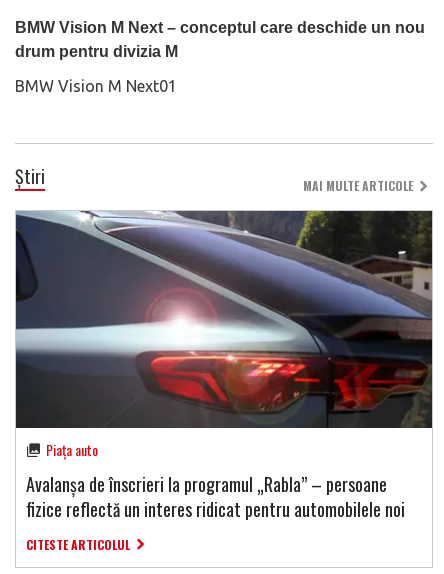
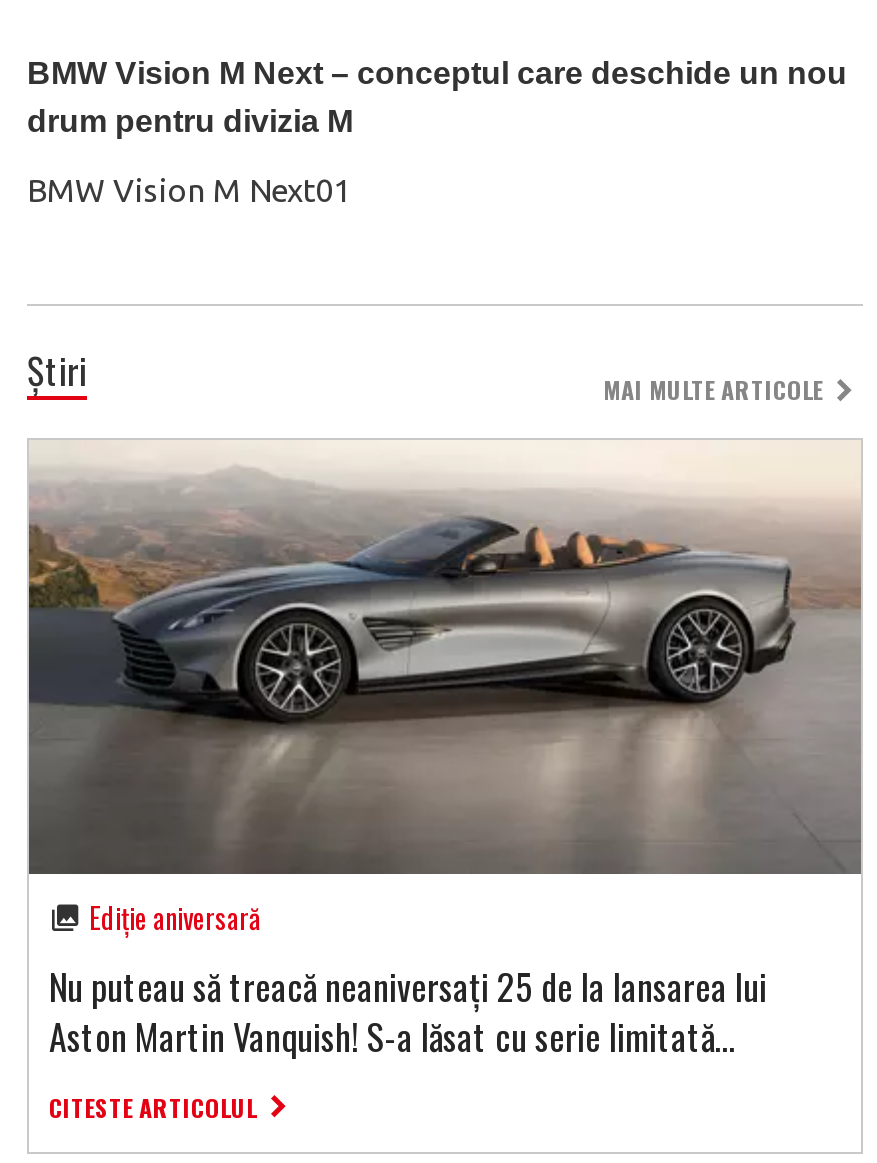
[15,210,433,522] [image] | Piața auto | Avalanșa de înscrieri la programul „Rabla” – persoane | fizice reflectă un interes ridicat pentru automobilele noi -> [27,440,863,1062] [image] | Ediție aniversară | Nu puteau să treacă neaniversați 25 de la lansarea lui | Aston Martin Vanquish! S-a lăsat cu serie limitată…

